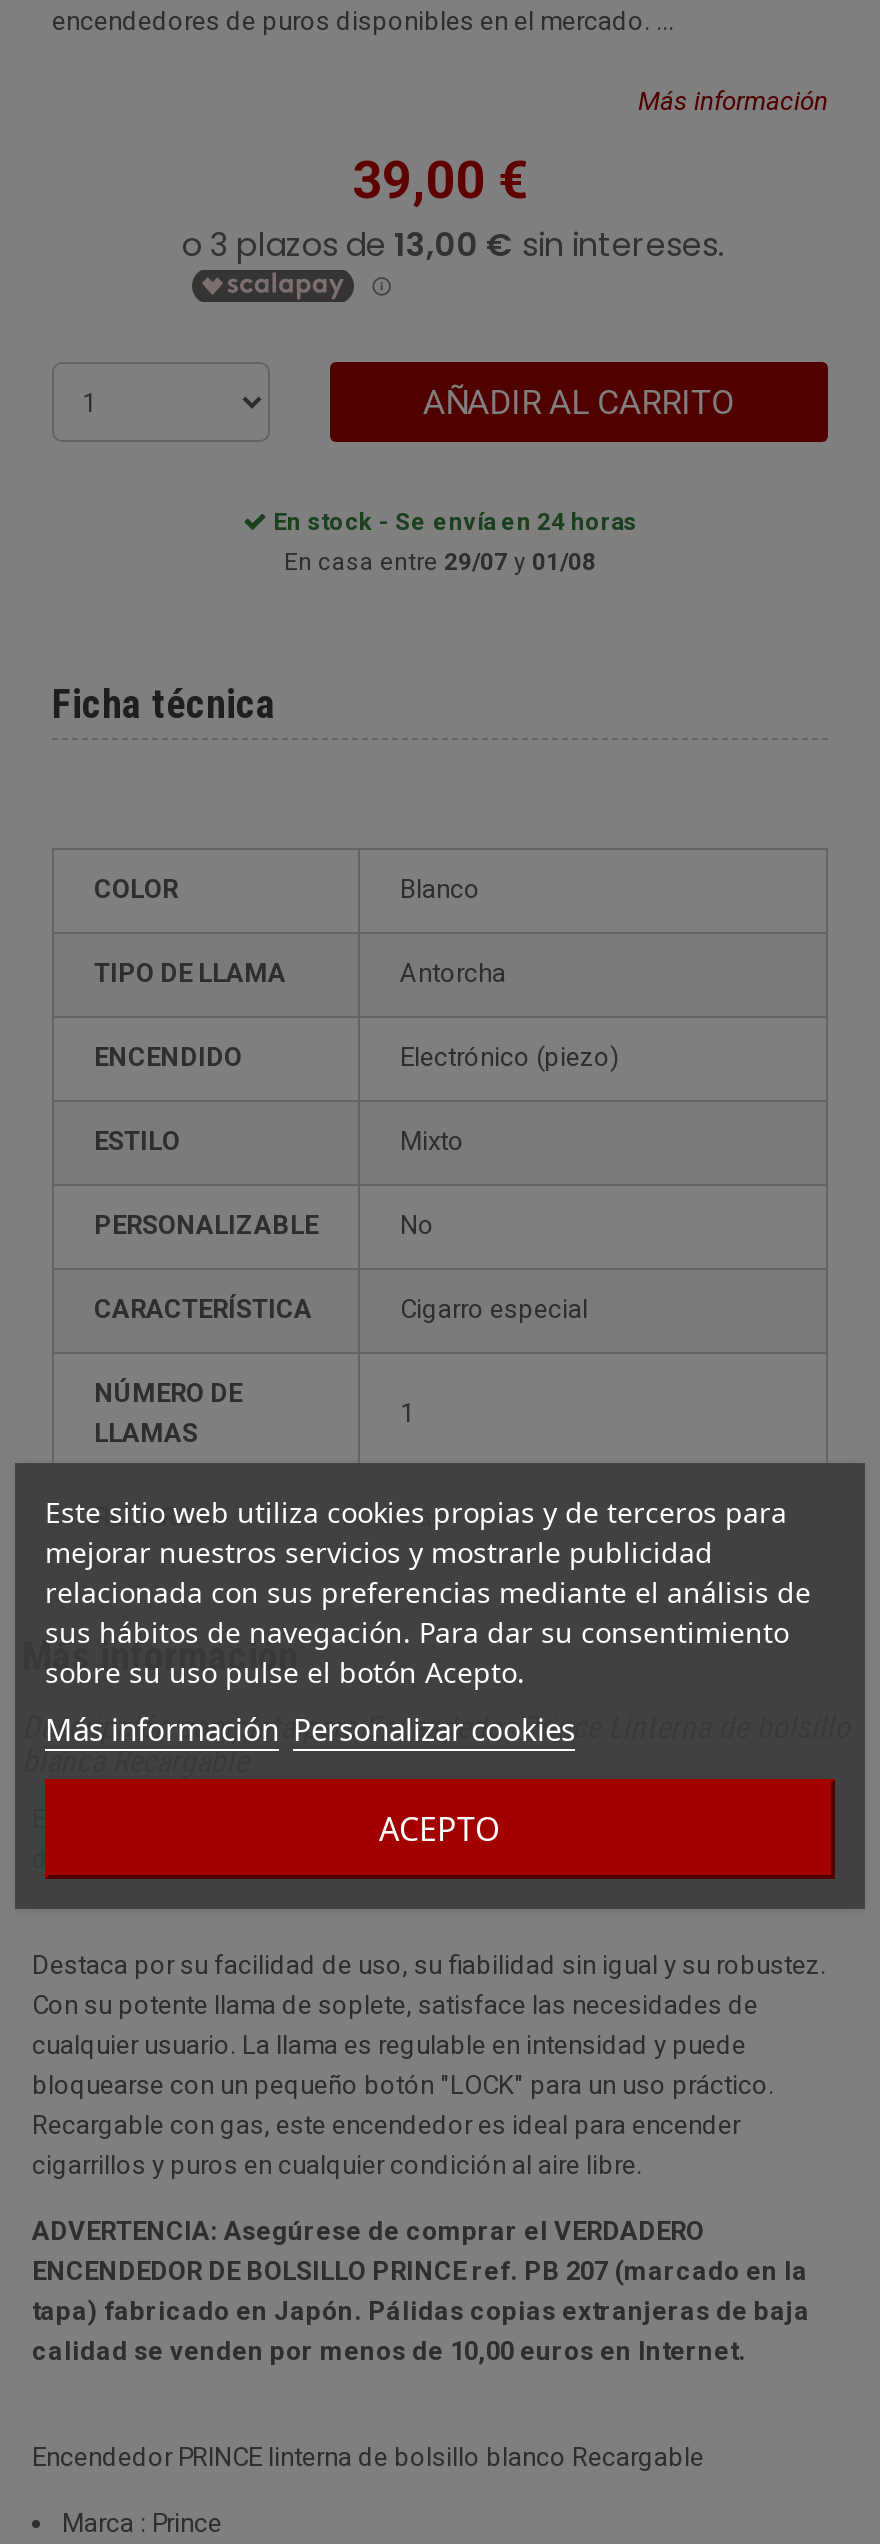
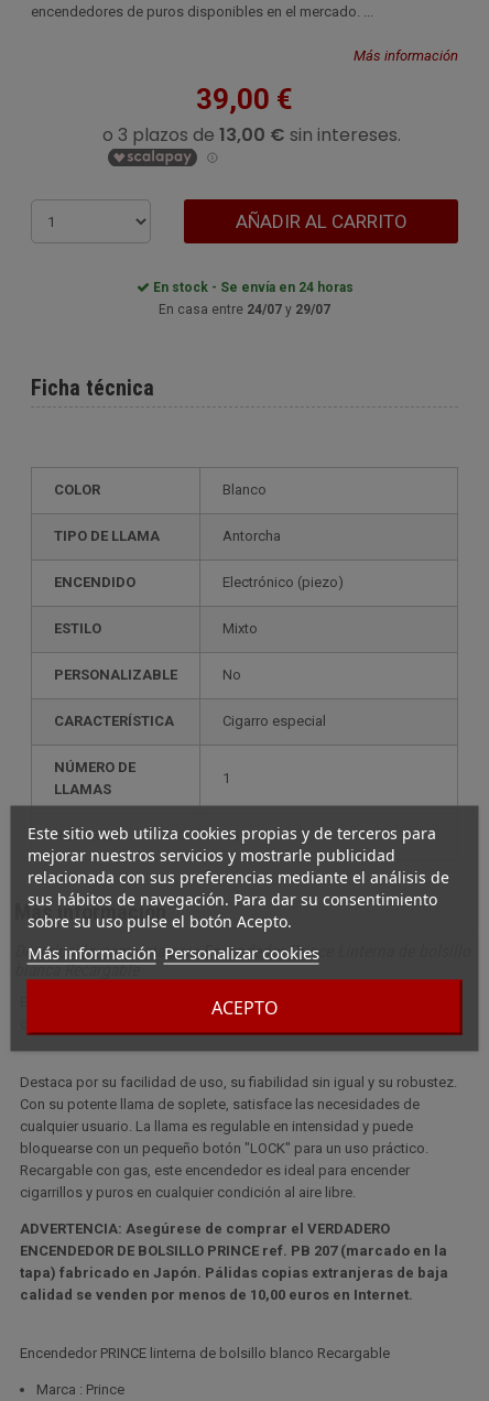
[284,548,596,576] En casa entre 29/07 y 01/08 -> [159,302,330,317] En casa entre 24/07 y 29/07

